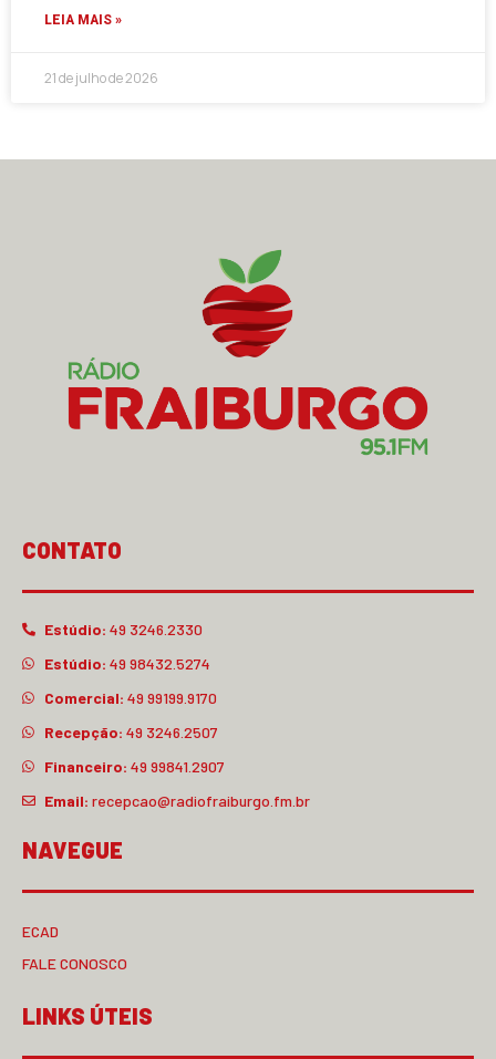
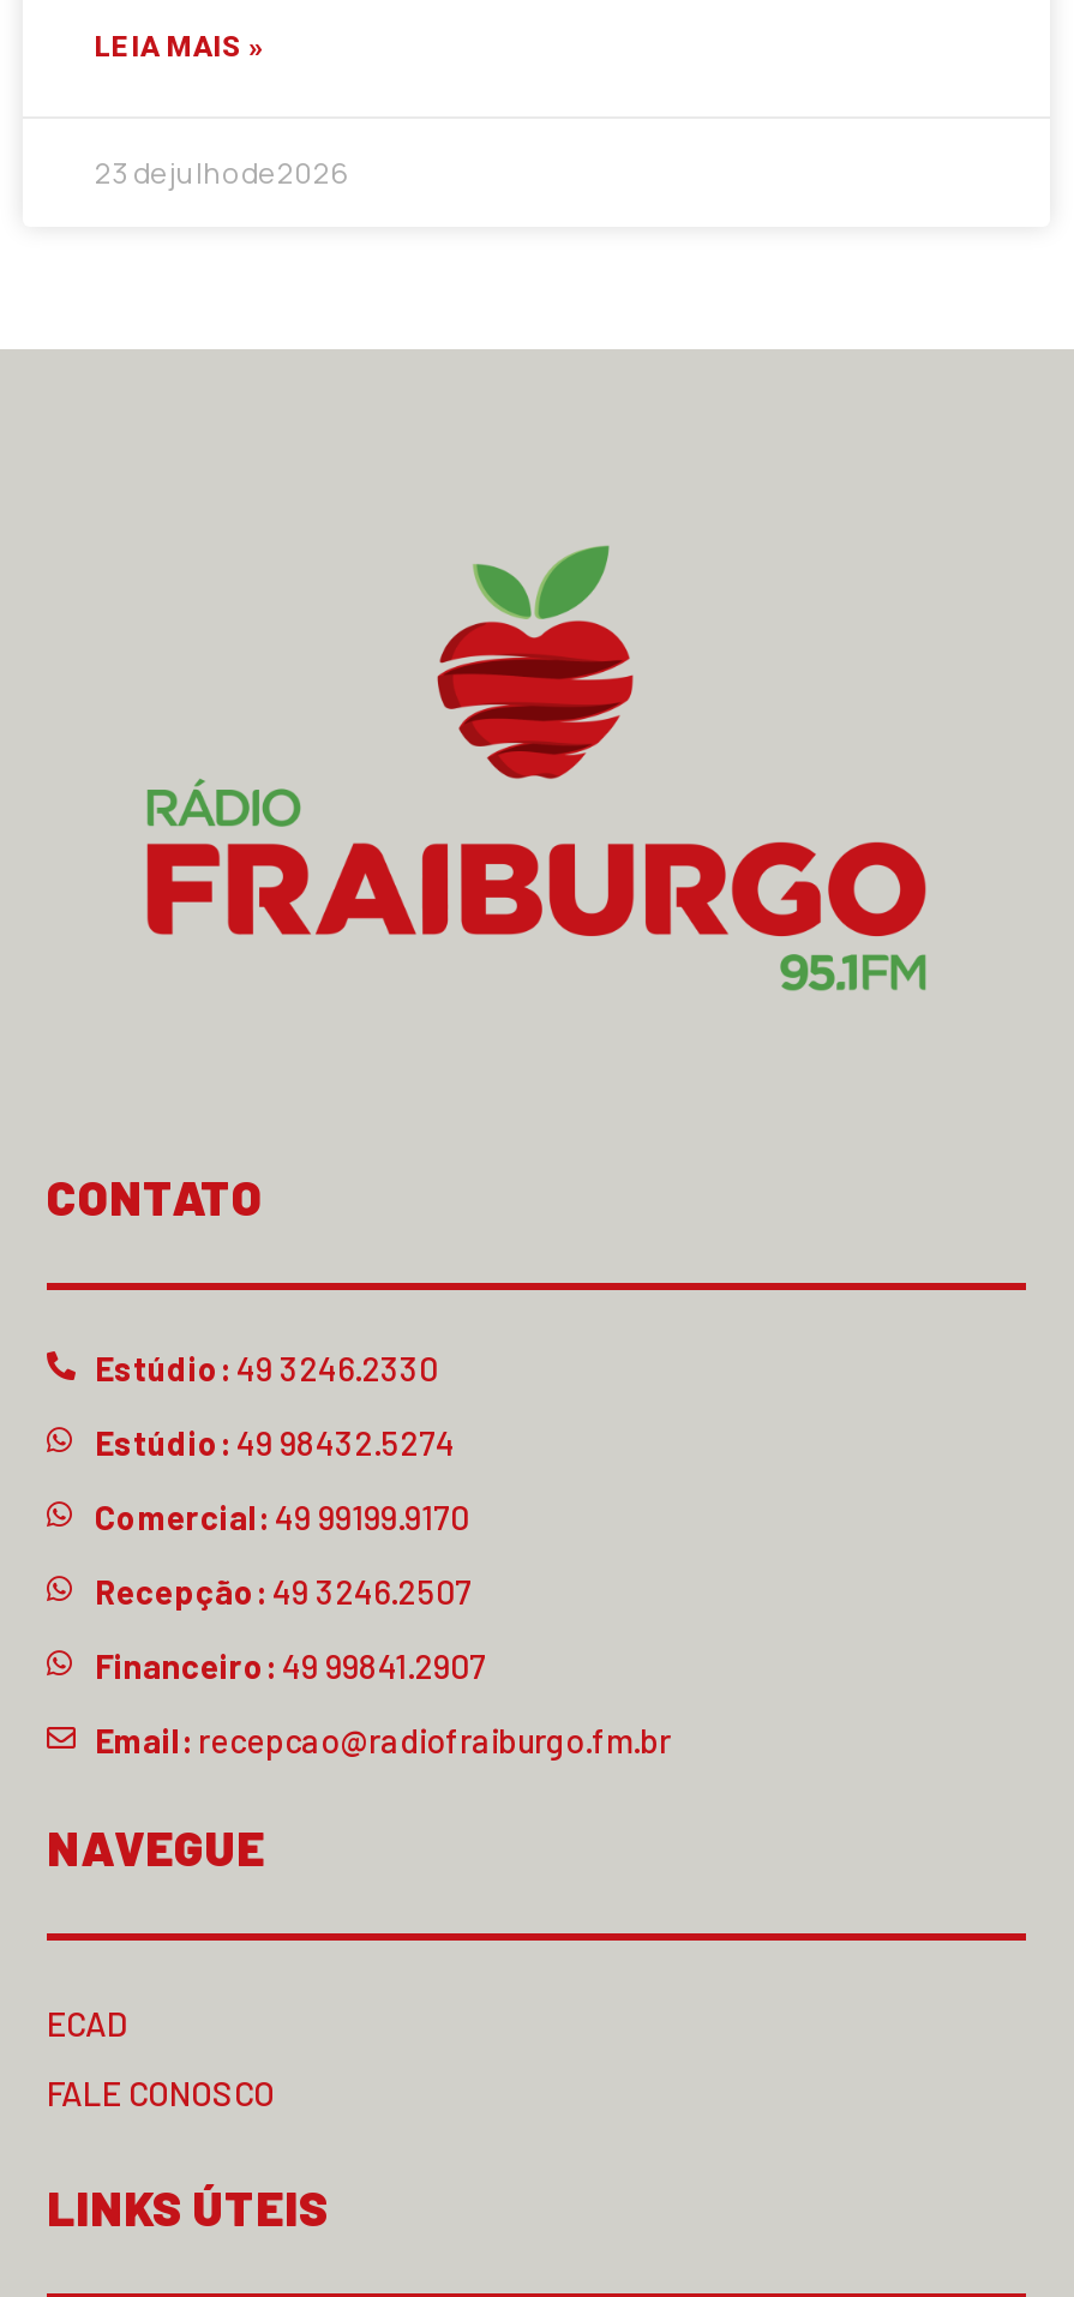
[44,69,158,88] 21 de julho de 2026 -> [95,151,349,192] 23 de julho de 2026

